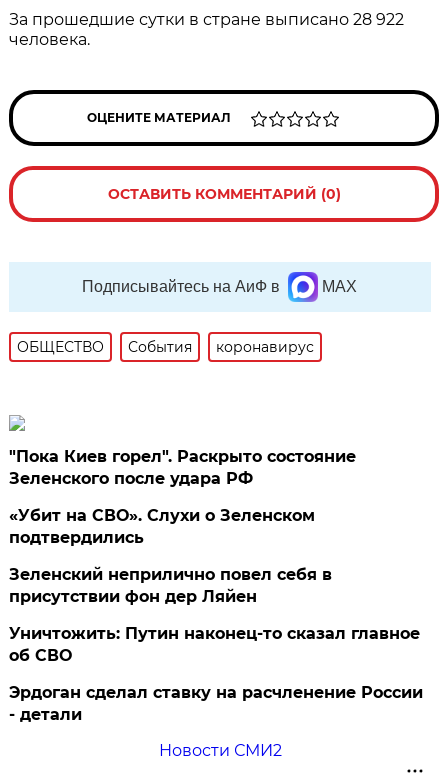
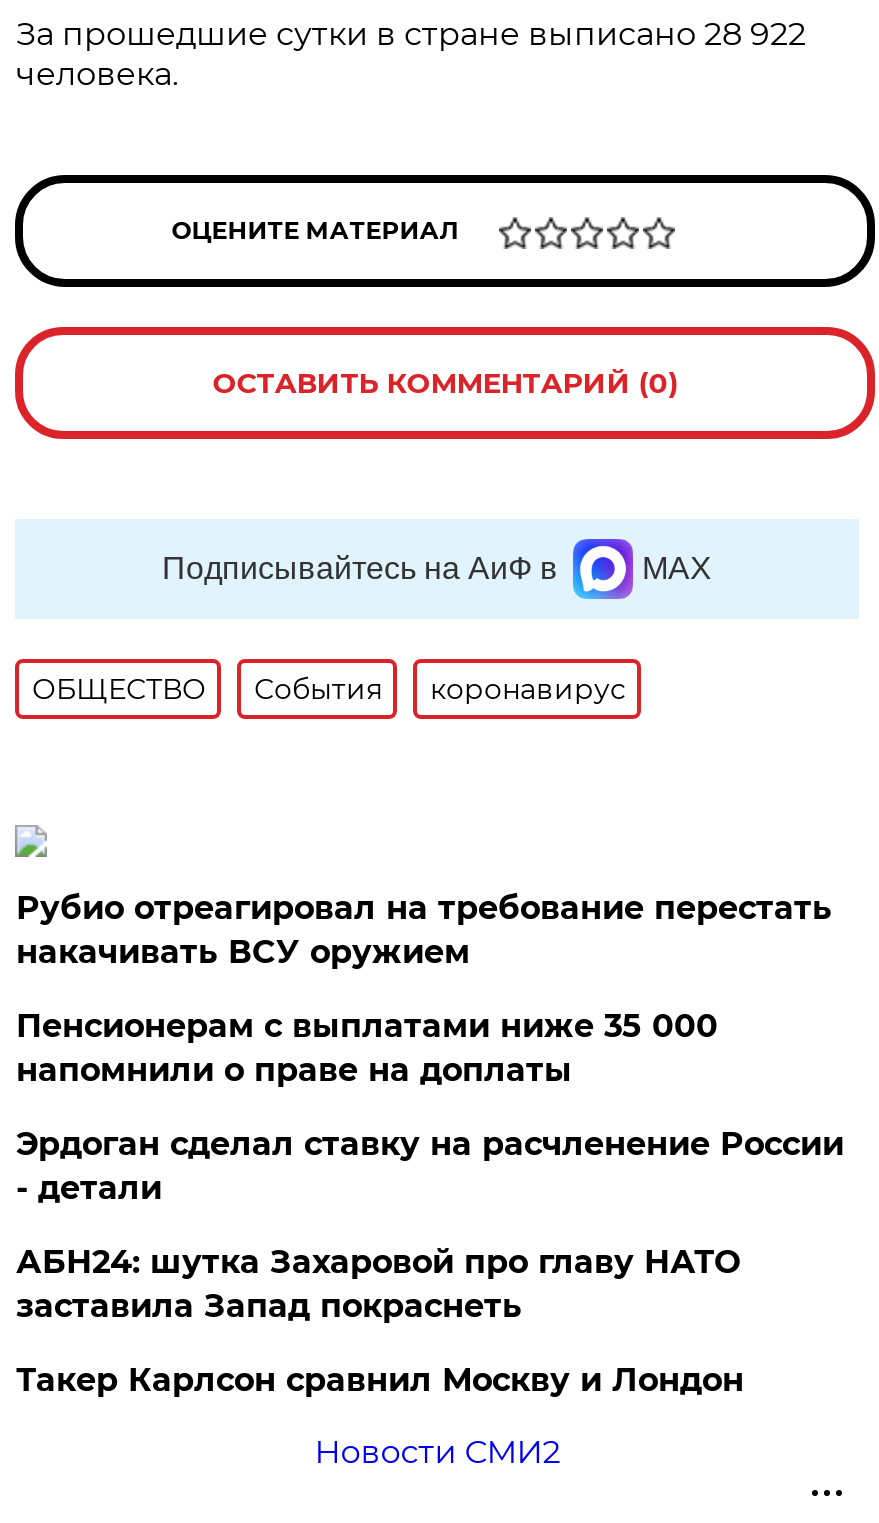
[9,447,420,665] "Пока Киев горел". Раскрыто состояние | Зеленского после удара РФ | «Убит на СВО». Слухи о Зеленском | подтвердились | Зеленский неприлично повел cебя в | присутствии фон дер Ляйен | Уничтожить: Путин наконец-то сказал главное | об СВО -> [16,889,832,1089] Рубио отреагировал на требование перестать | накачивать ВСУ оружием | Пенсионерам с выплатами ниже 35 000 | напомнили о праве на доплаты
moved [9,683,423,724] -> [16,1125,844,1207]: Эрдоган сделал ставку на расчленение России | - детали
none -> [16,1243,744,1399] АБН24: шутка Захаровой про главу НАТО | заставила Запад покраснеть | Такер Карлсон сравнил Москву и Лондон

